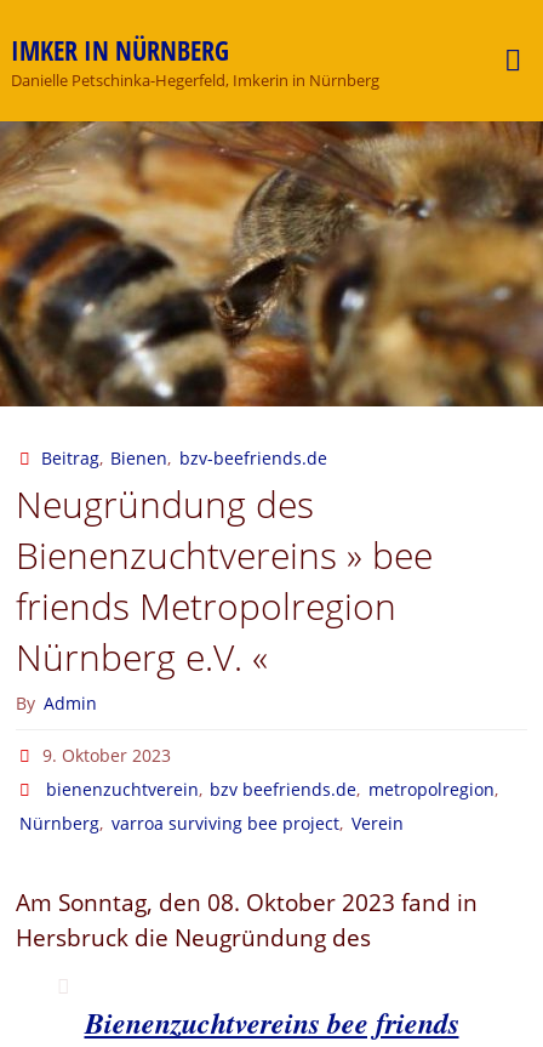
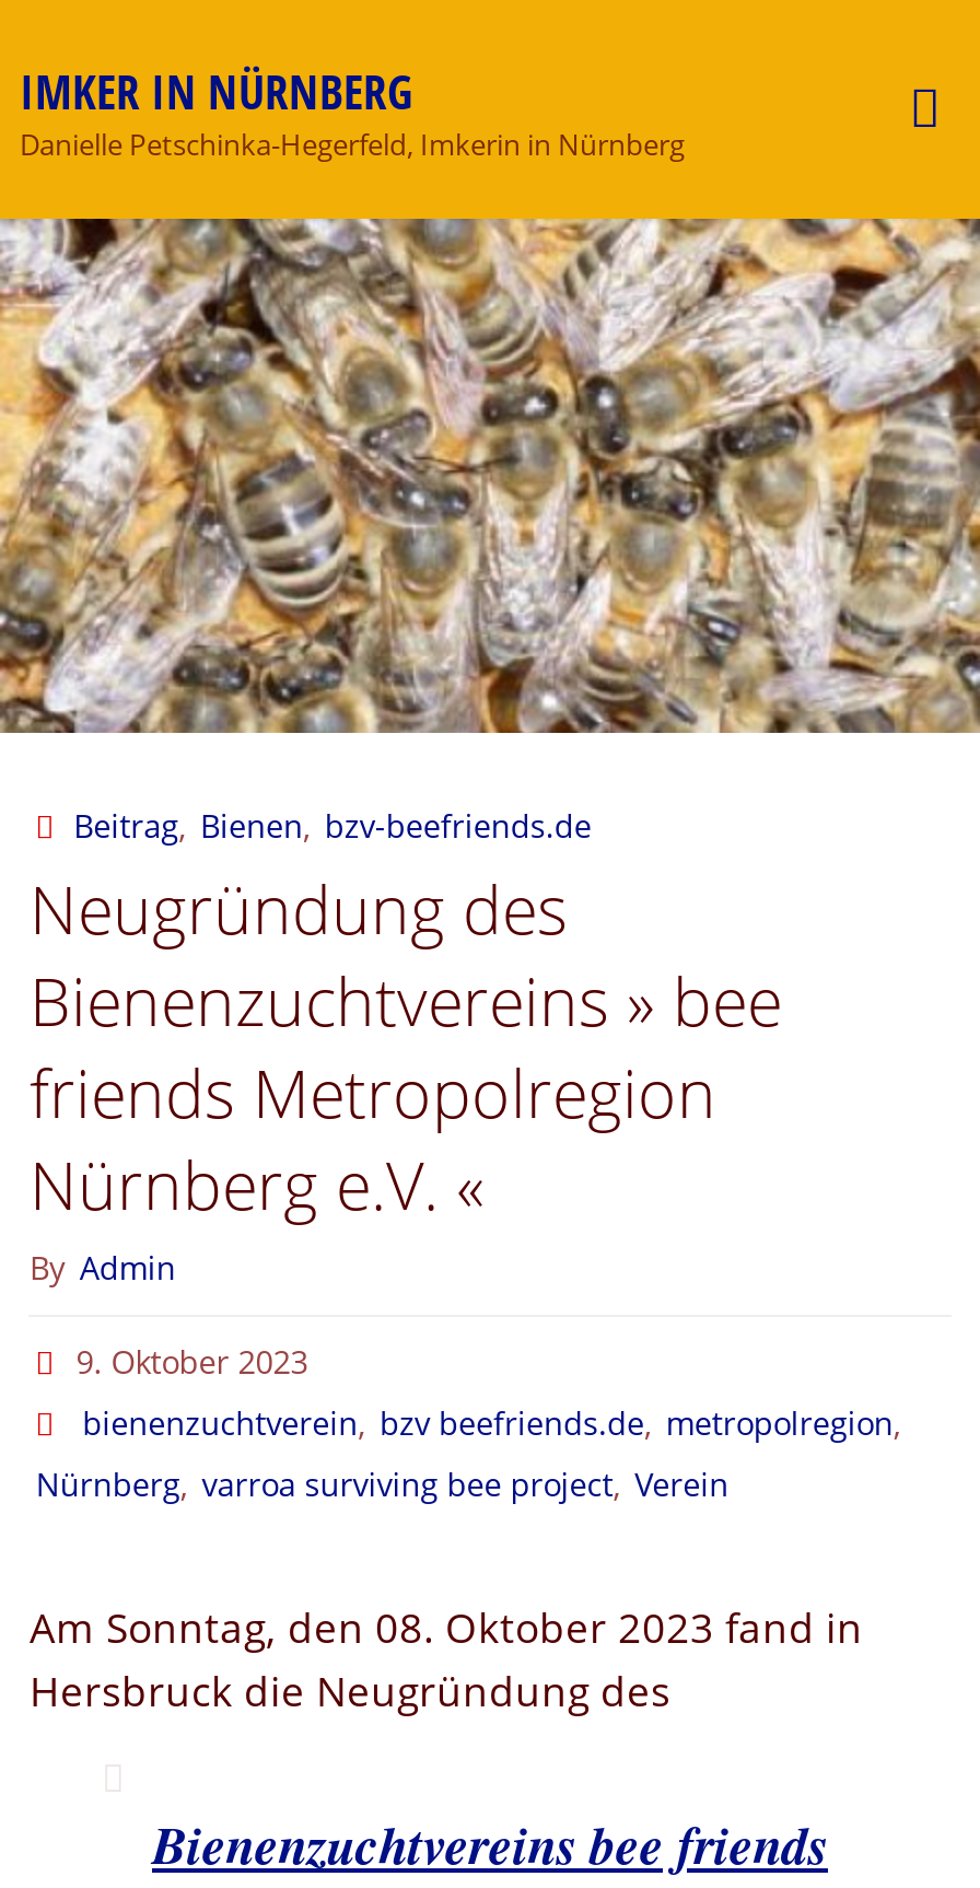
[4,120,539,408] [image] -> [7,217,973,735] [image]

